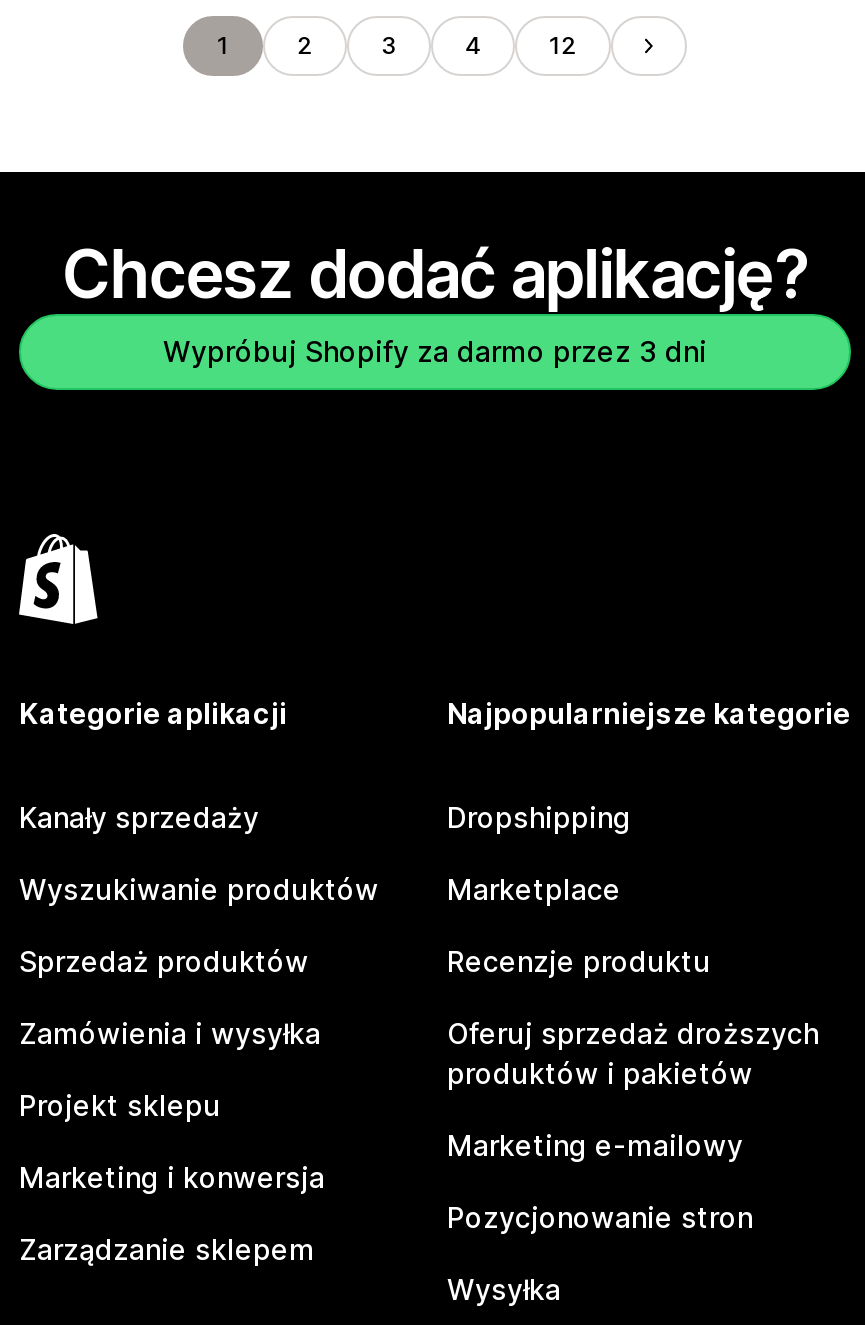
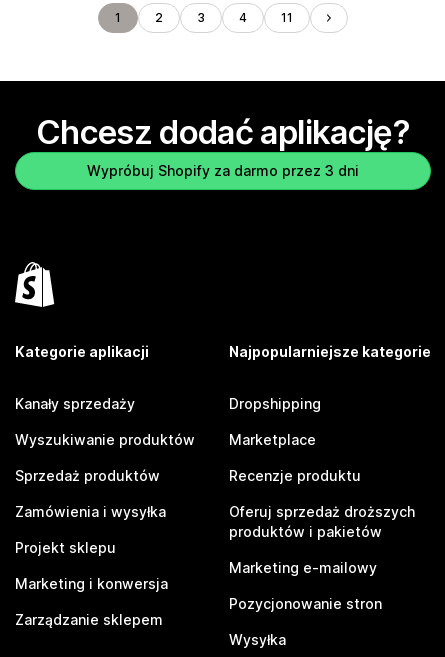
[549,30,577,60] 12 -> [281,10,293,25] 11

